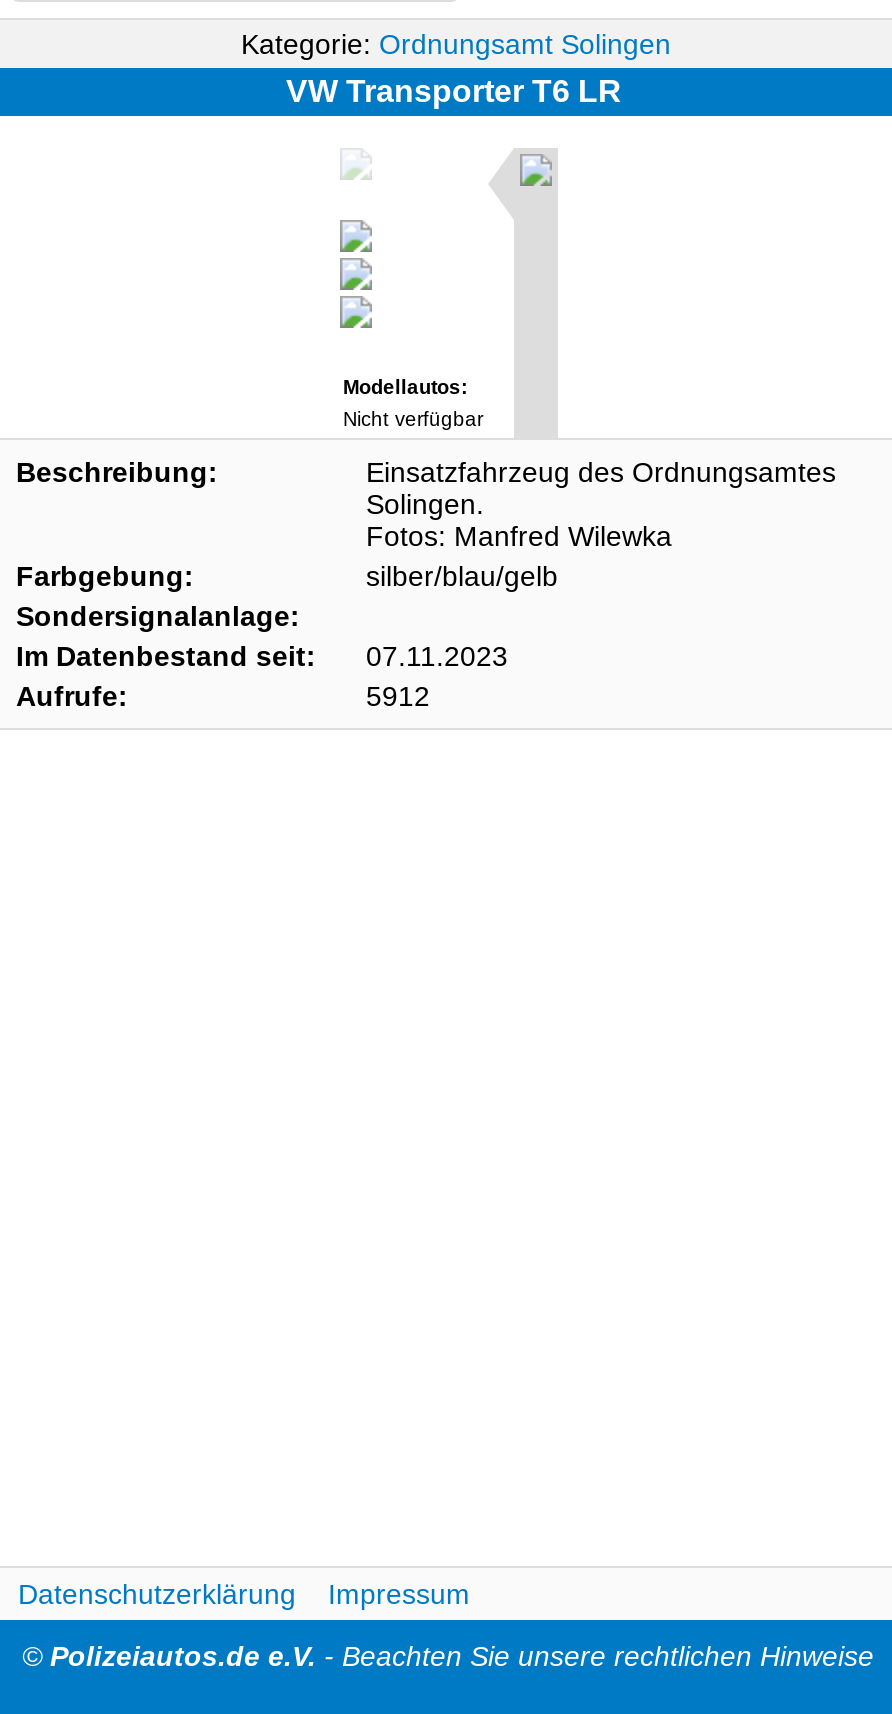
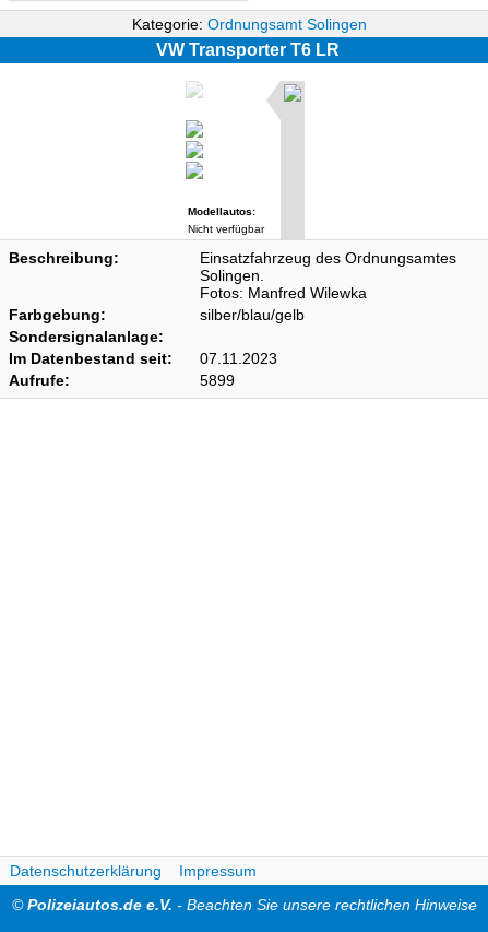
[366,680,430,712] 5912 -> [200,371,235,389] 5899

